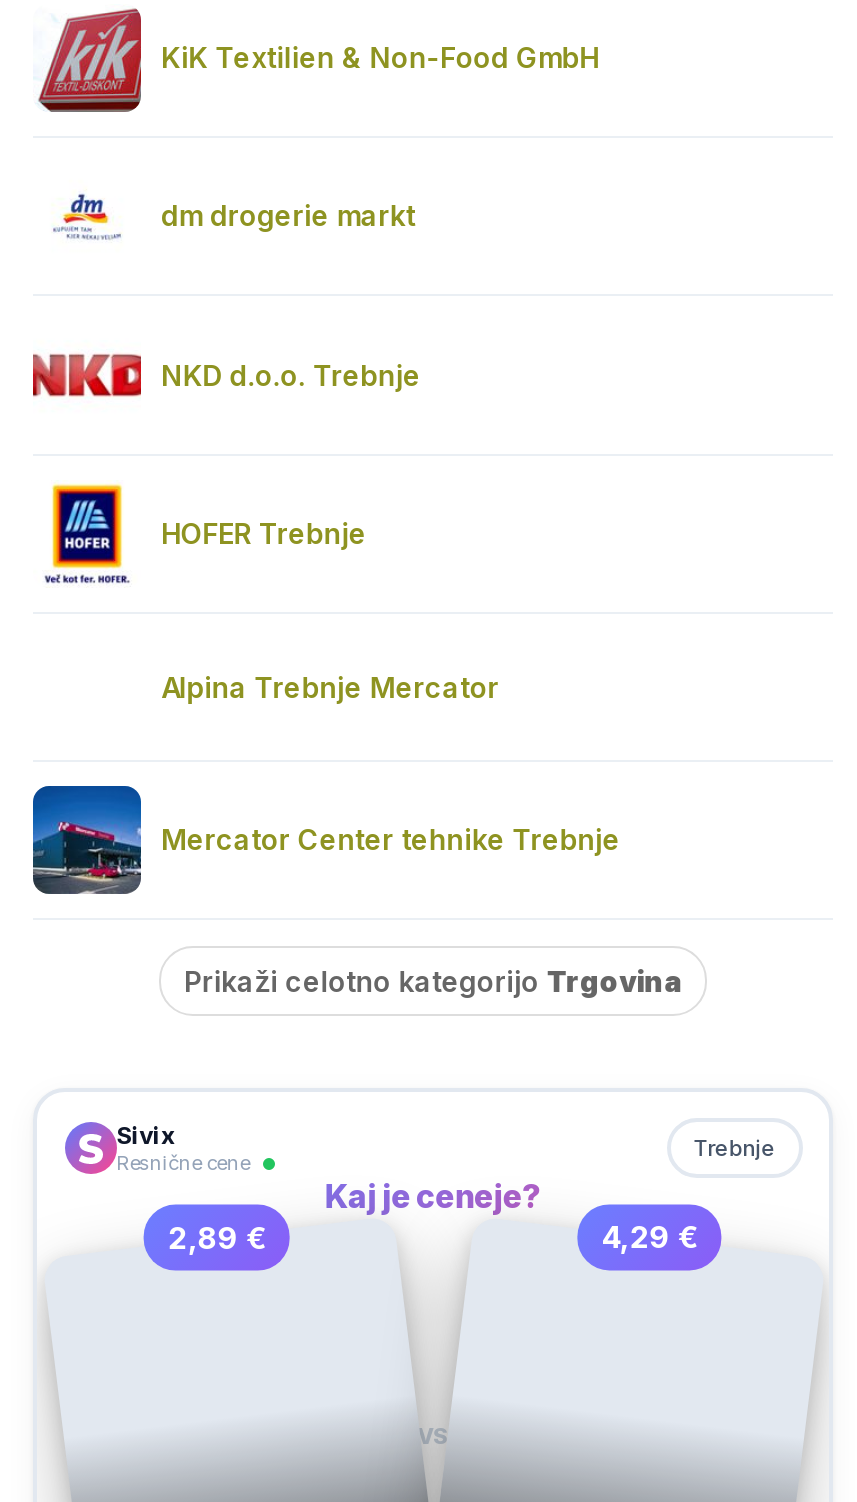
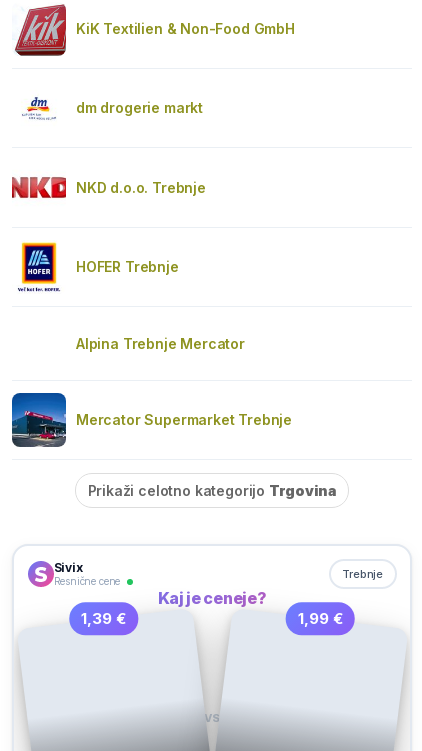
[161,821,620,855] Mercator Center tehnike Trebnje -> [76,410,292,427] Mercator Supermarket Trebnje
[167,1218,265,1256] 2,89 € -> [81,609,126,628] 1,39 €
[602,1218,698,1256] 4,29 € -> [298,609,343,628] 1,99 €

